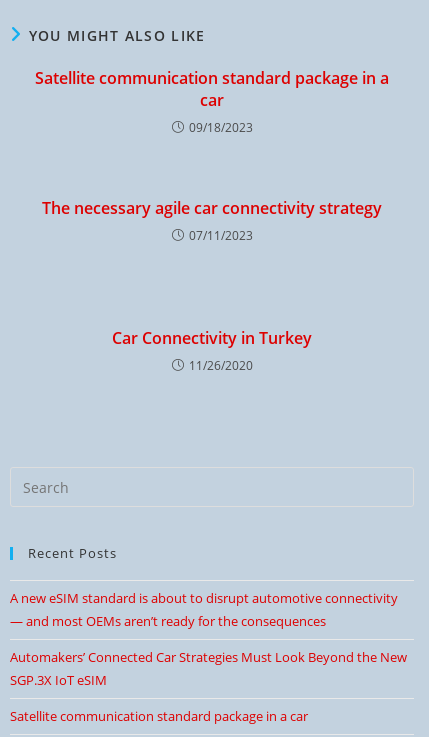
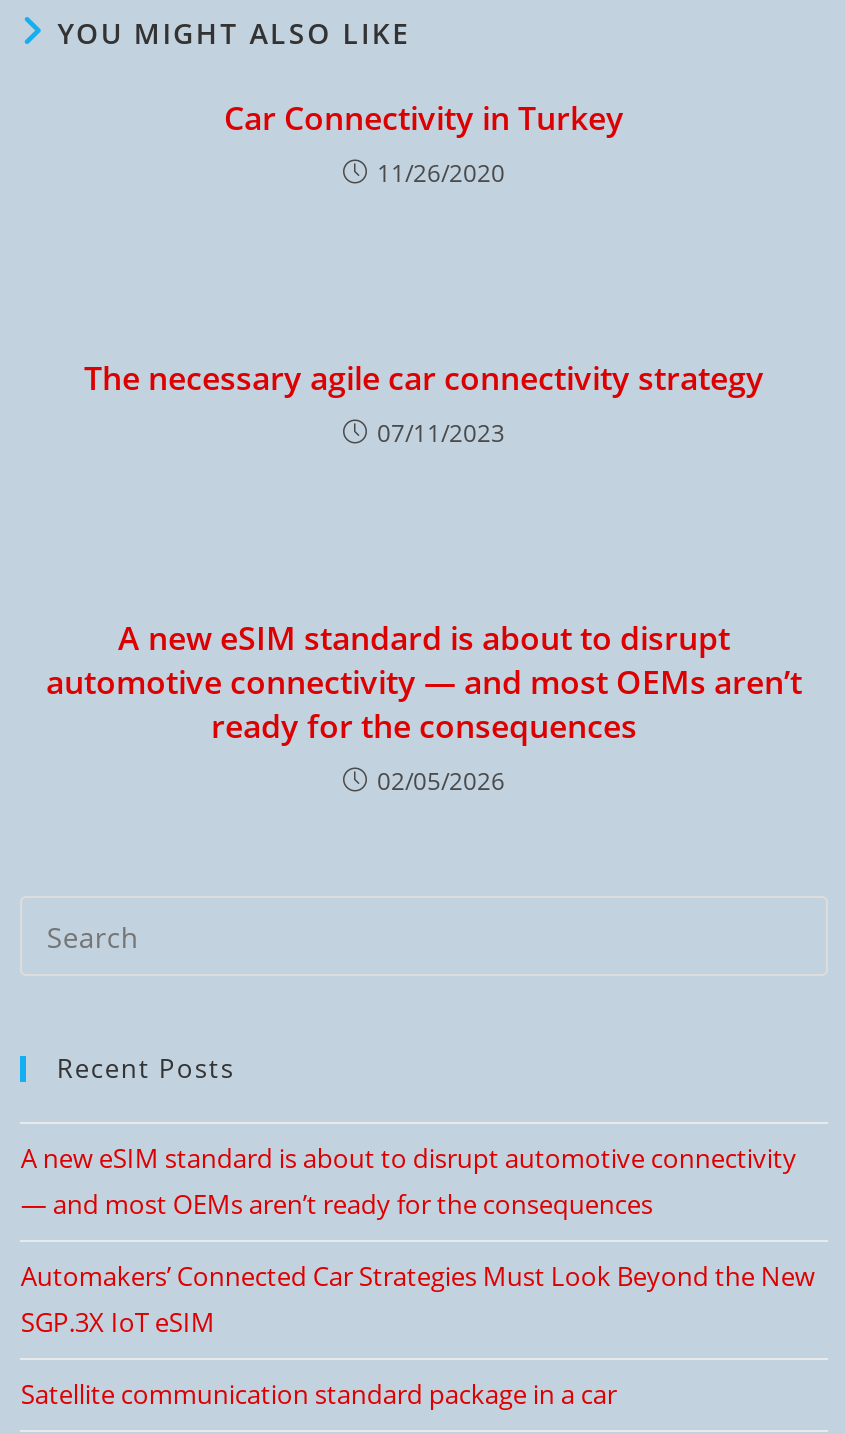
[35,67,389,136] Satellite communication standard package in a | car | 09/18/2023 -> none
none -> [46,616,802,798] A new eSIM standard is about to disrupt | automotive connectivity — and most OEMs aren’t | ready for the consequences | 02/05/2026
moved [112,327,312,374] -> [224,96,624,190]: Car Connectivity in Turkey | 11/26/2020

